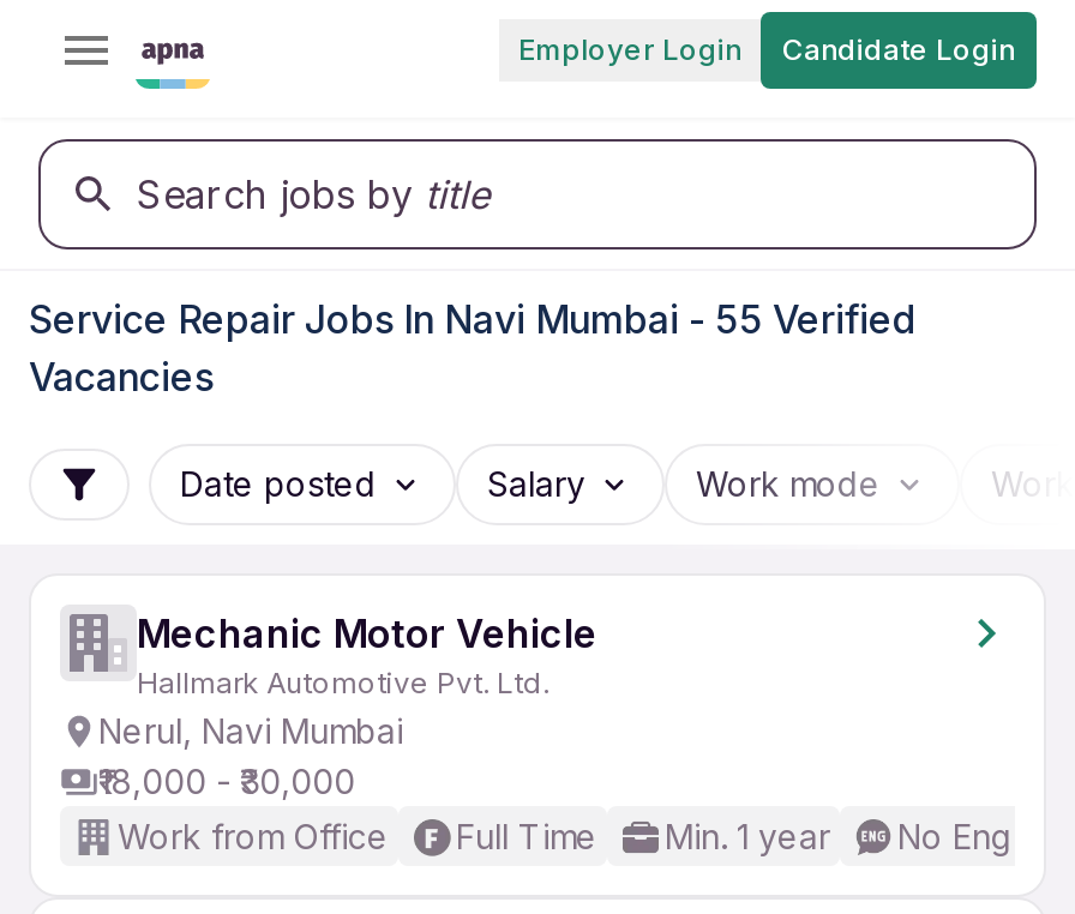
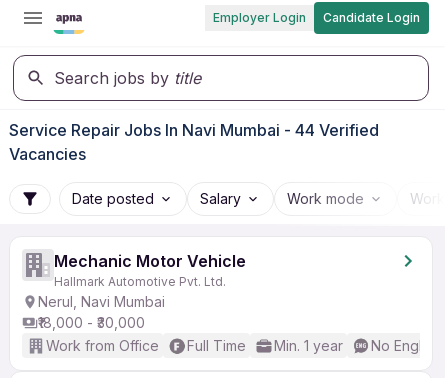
[29,295,917,343] Service Repair Jobs In Navi Mumbai - 55 Verified -> [9,120,379,140] Service Repair Jobs In Navi Mumbai - 44 Verified

